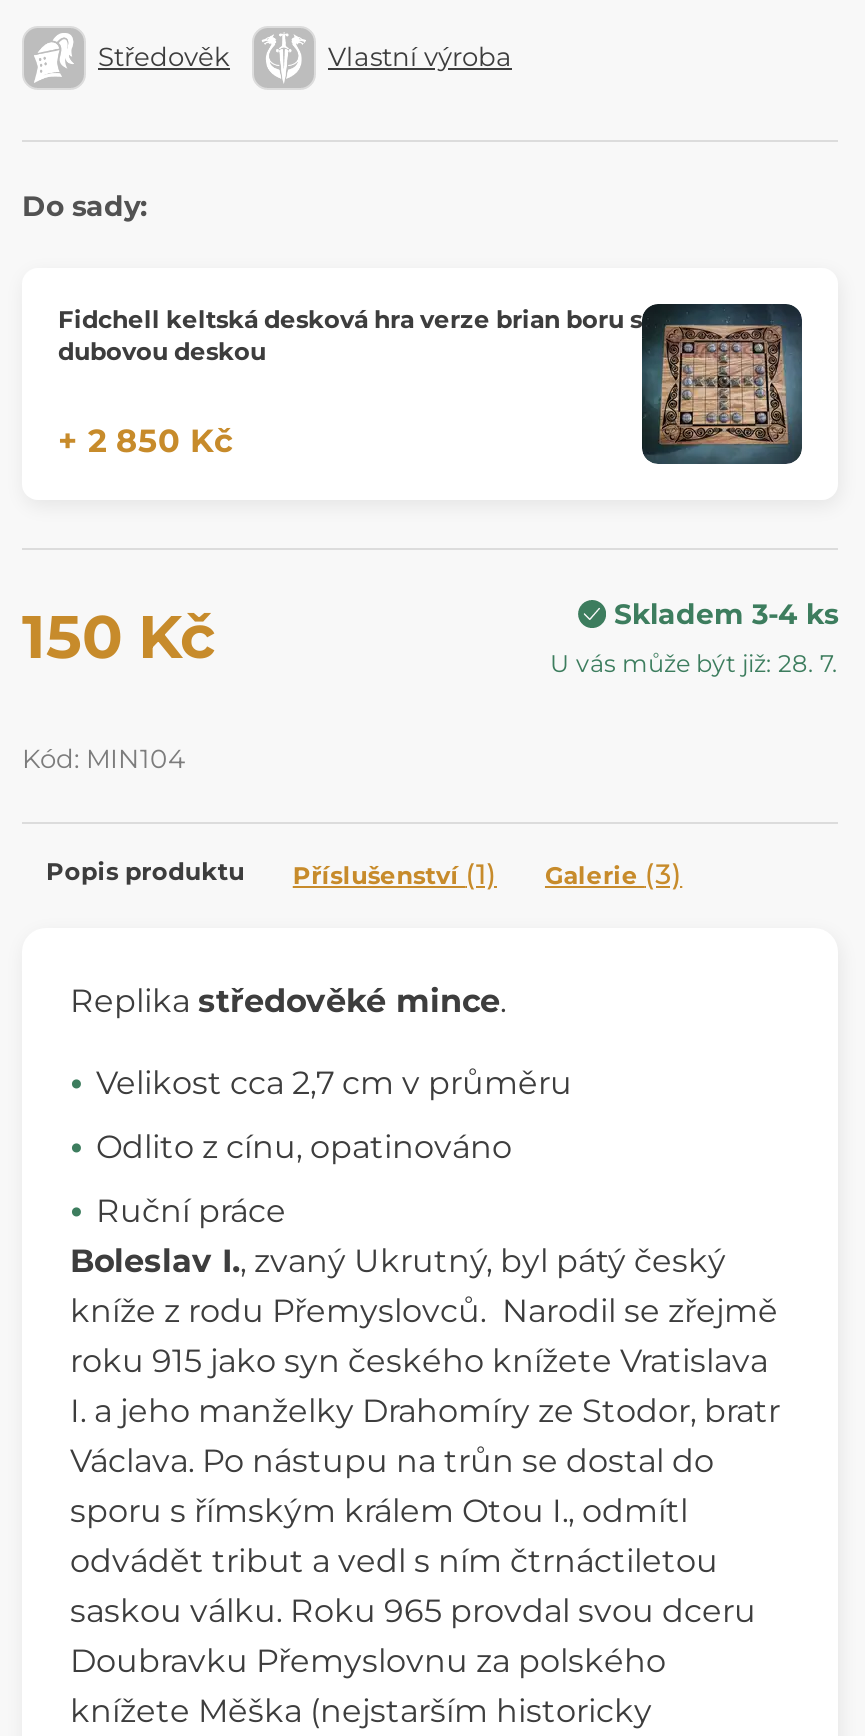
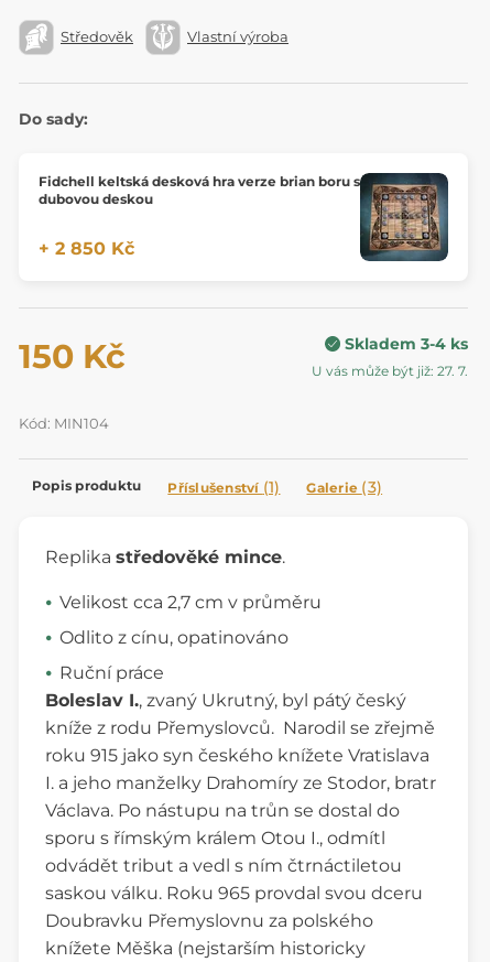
[550,647,838,677] U vás může být již: 28. 7. -> [312,362,468,379] U vás může být již: 27. 7.

